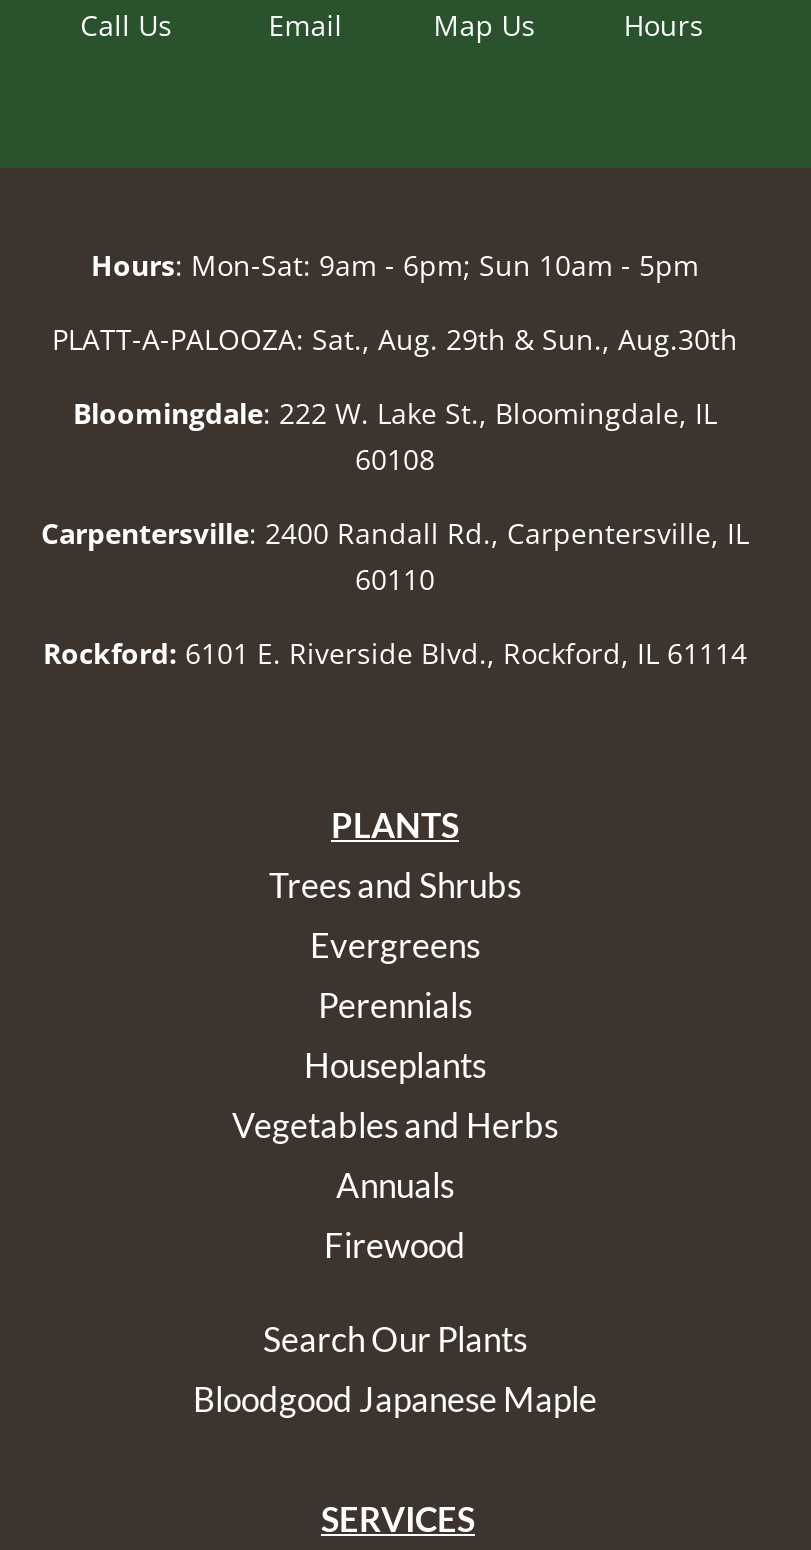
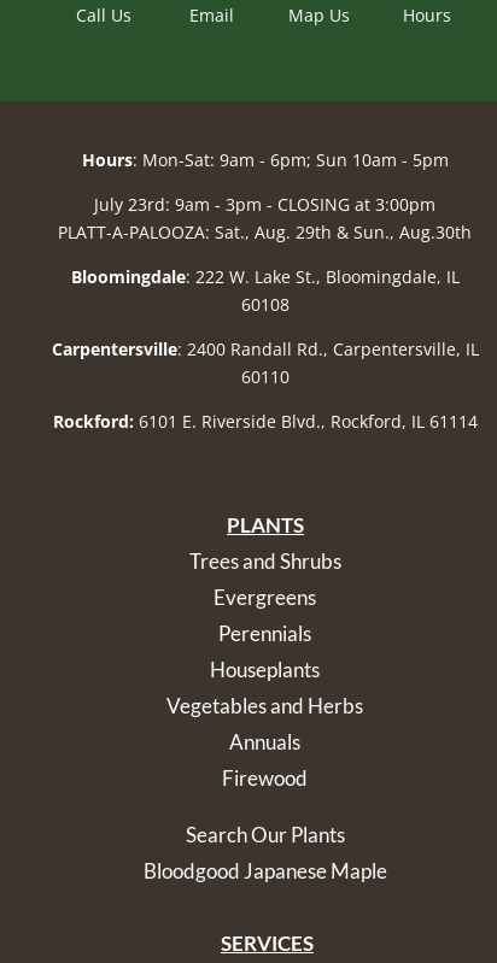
none -> [95,193,436,216] July 23rd: 9am - 3pm - CLOSING at 3:00pm

